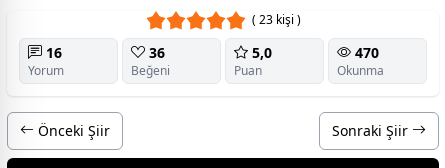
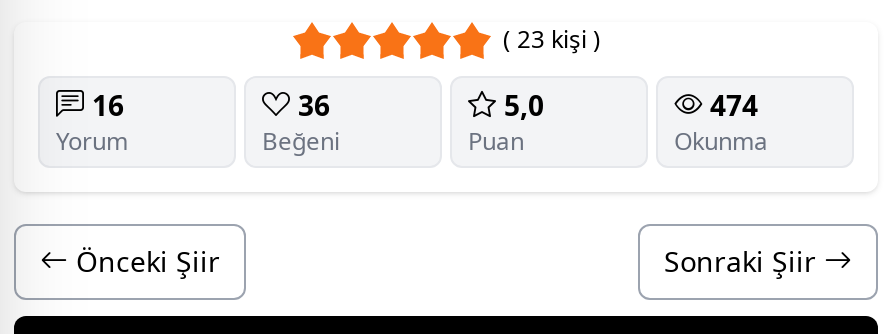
[351,43,379,62] 470 -> [702,85,758,123] 474

